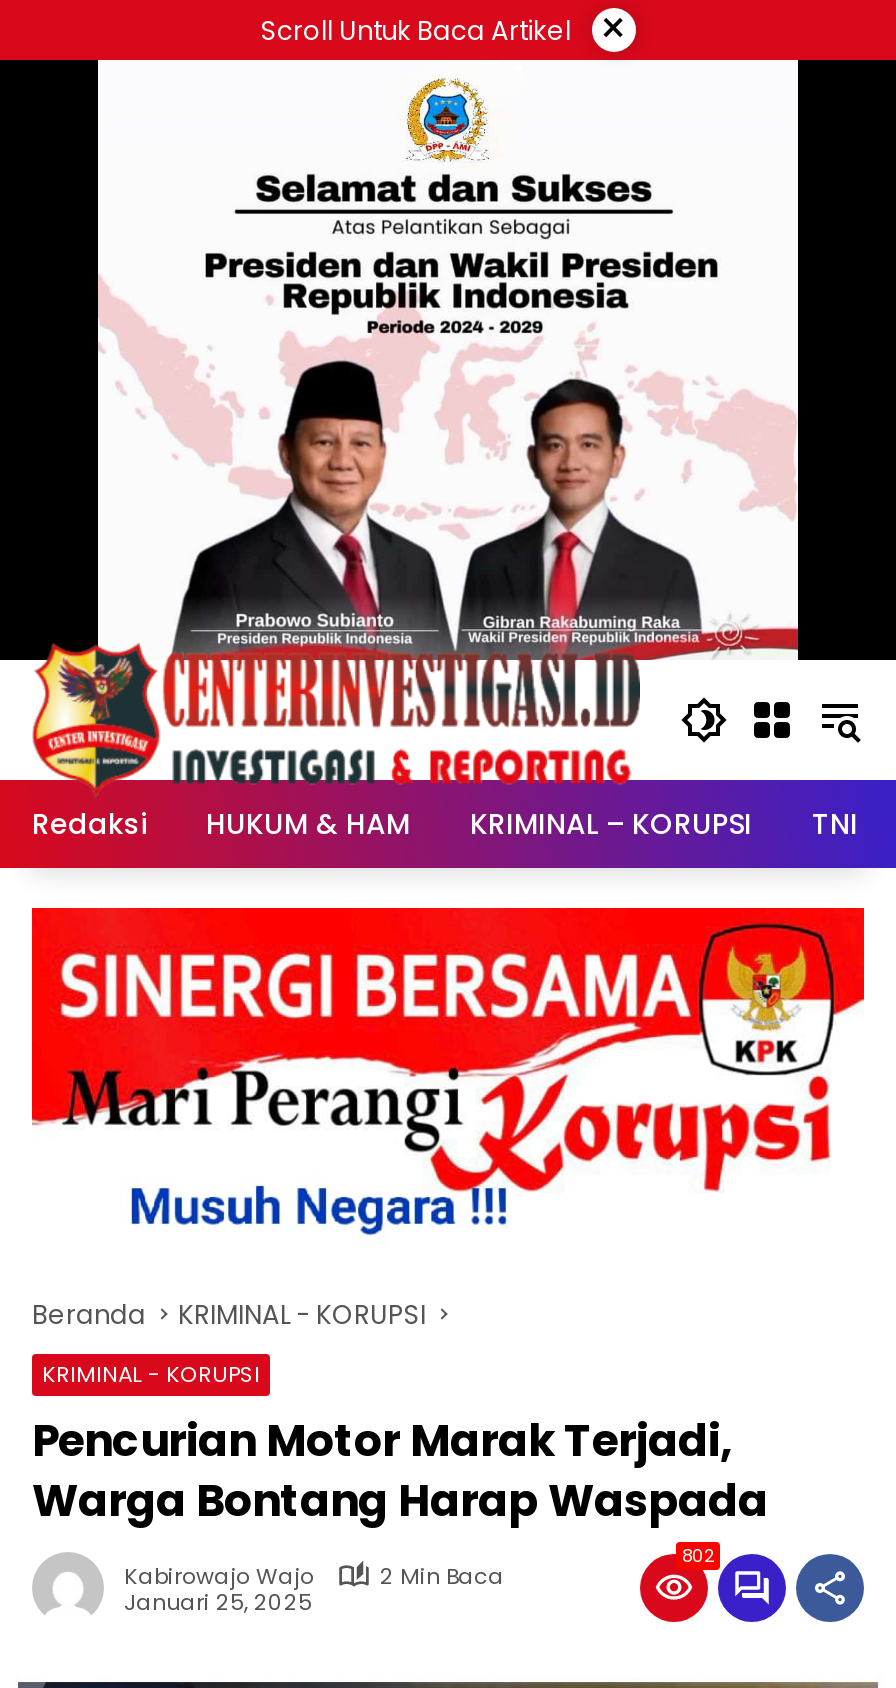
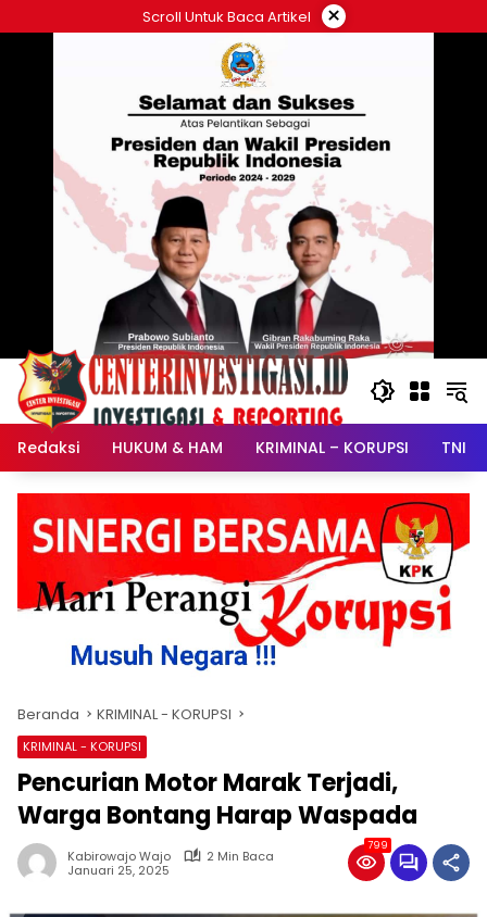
[682,1543,714,1567] 802 -> [367,838,388,851] 799

